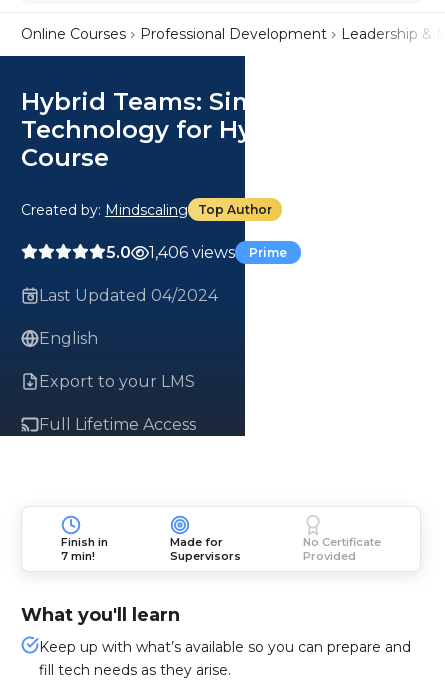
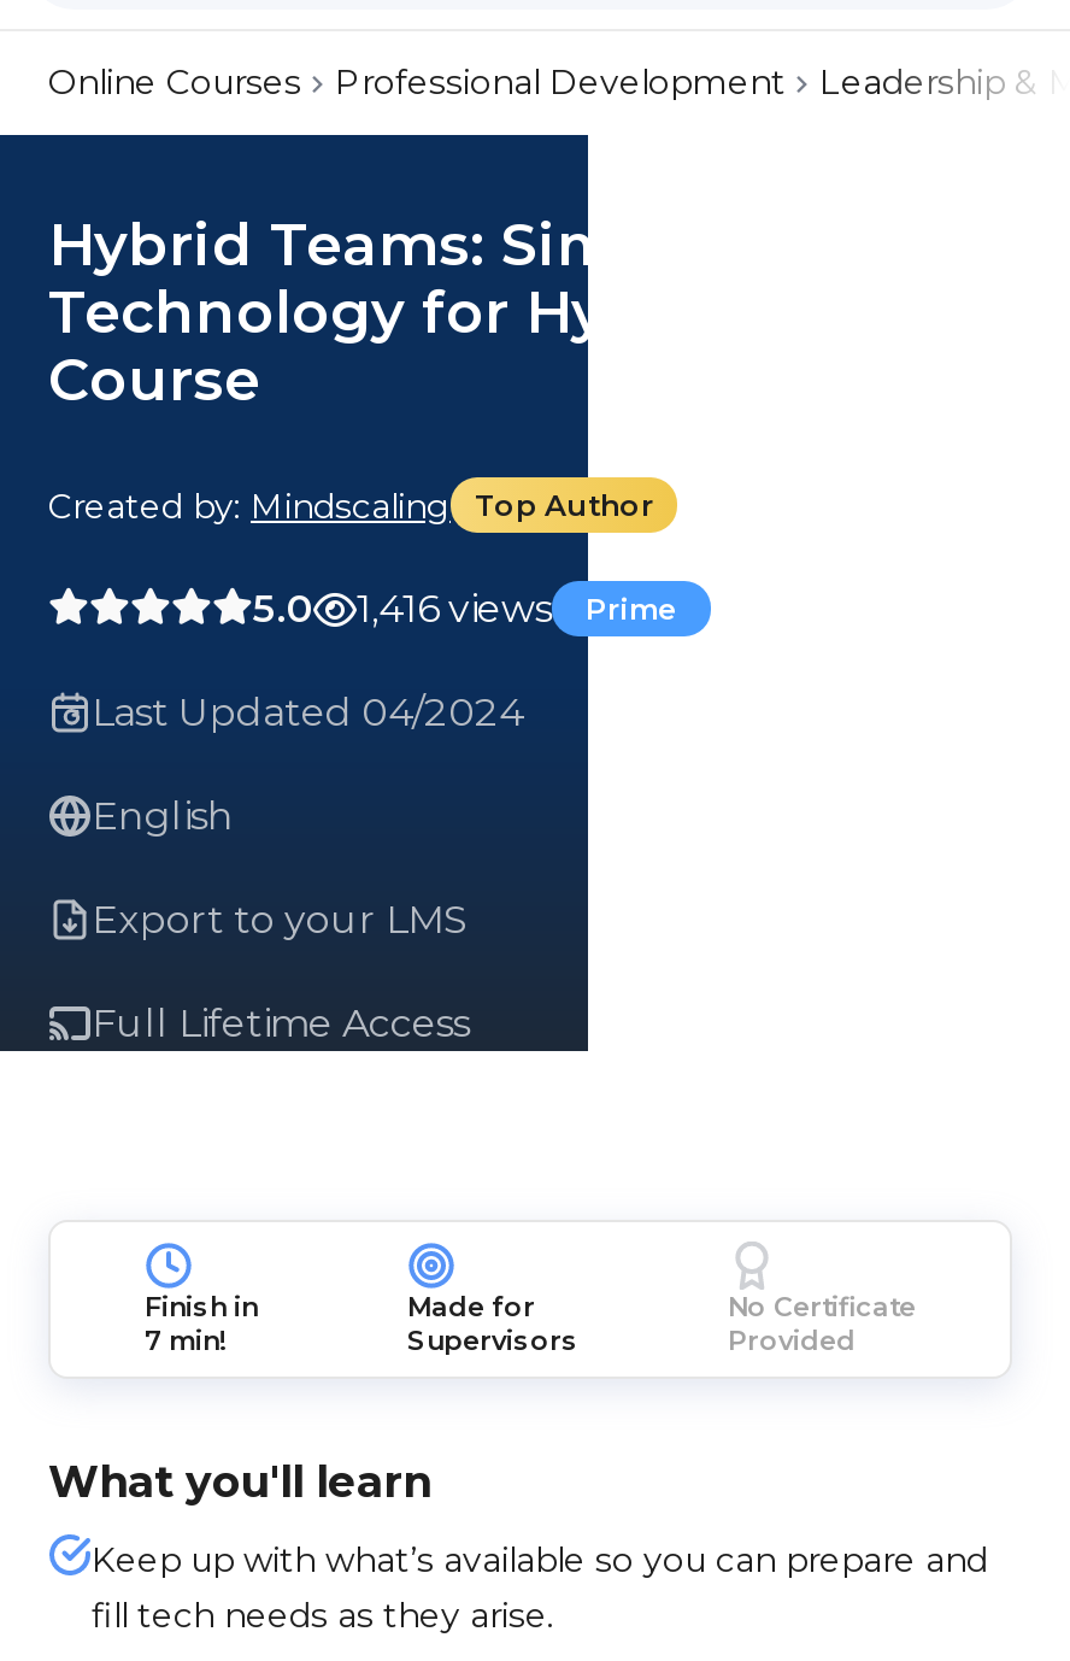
[106,243,287,262] 5.0 1,406 views Prime -> [253,586,677,632] 5.0 1,416 views Prime

